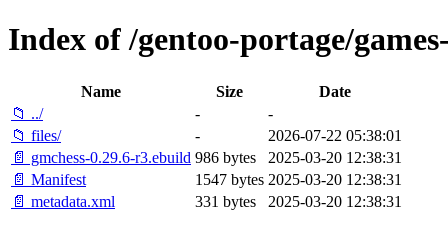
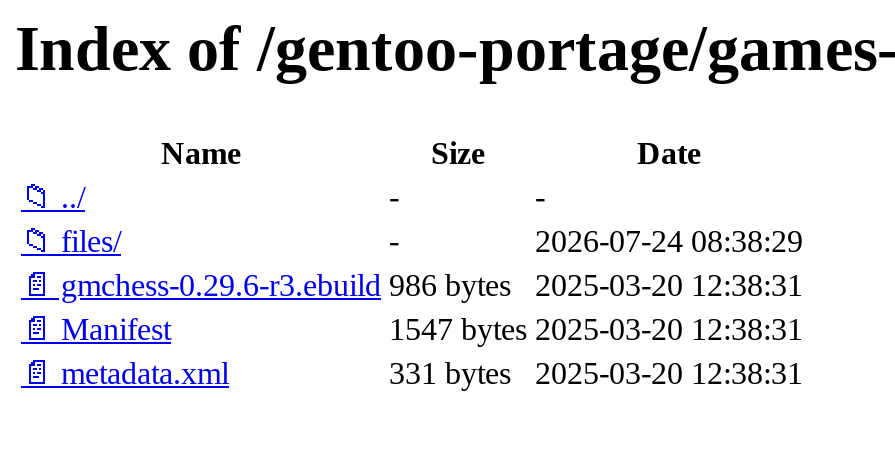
[268,127,402,144] 2026-07-22 05:38:01 -> [535,224,803,258] 2026-07-24 08:38:29

